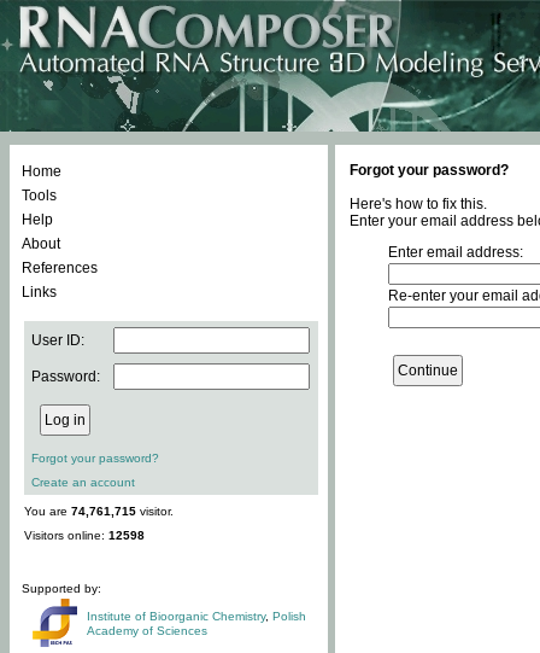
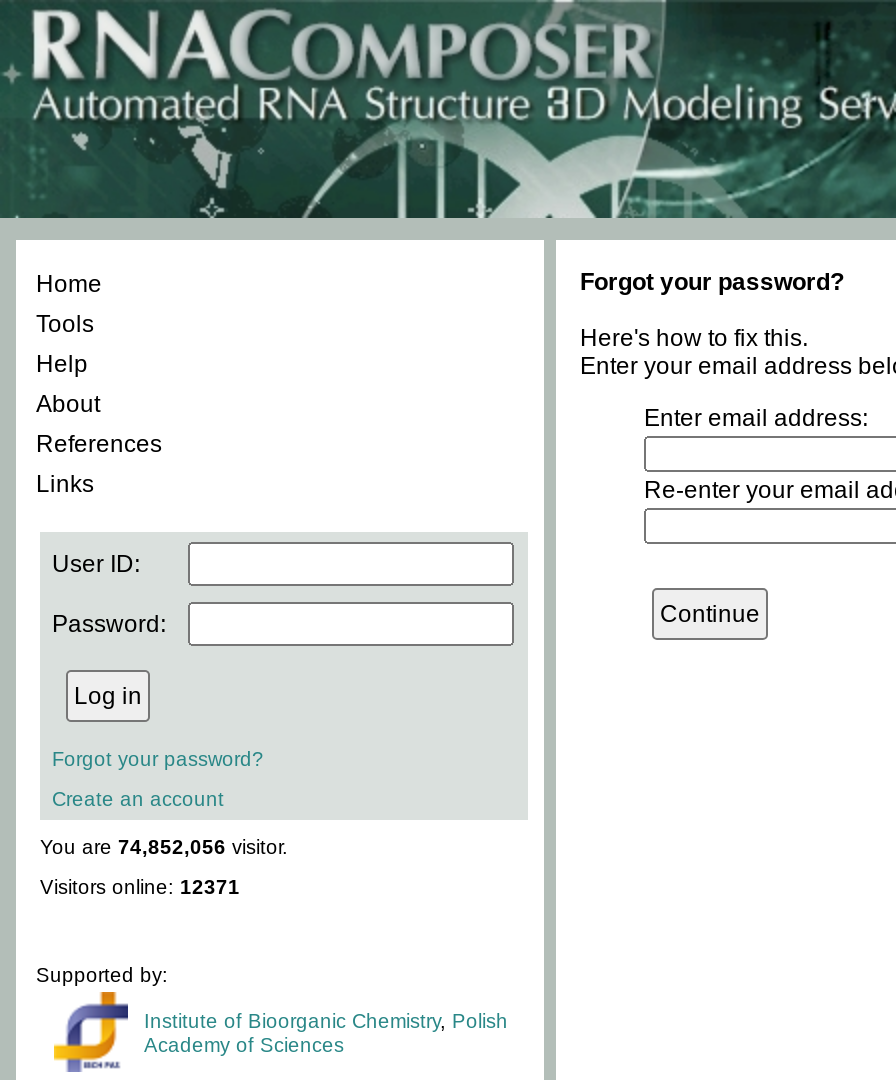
[24,505,174,518] You are 74,761,715 visitor. -> [40,836,288,858] You are 74,852,056 visitor.
[24,529,145,542] Visitors online: 12598 -> [40,876,240,898] Visitors online: 12371

